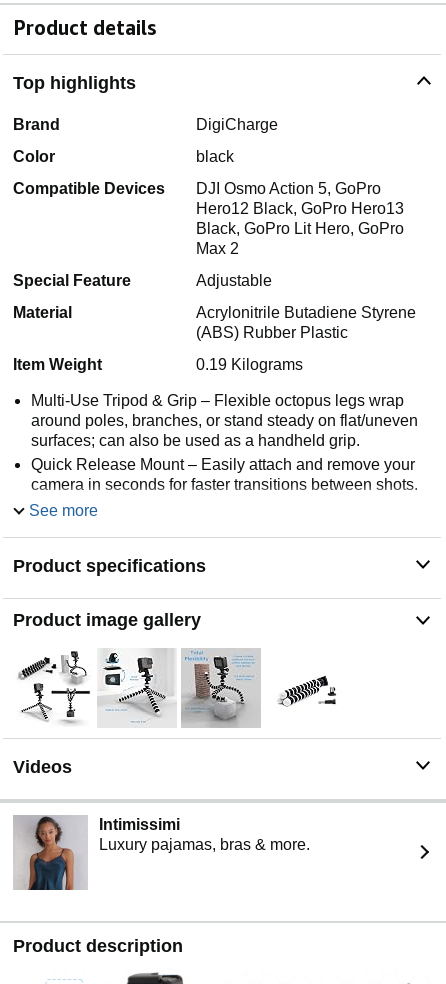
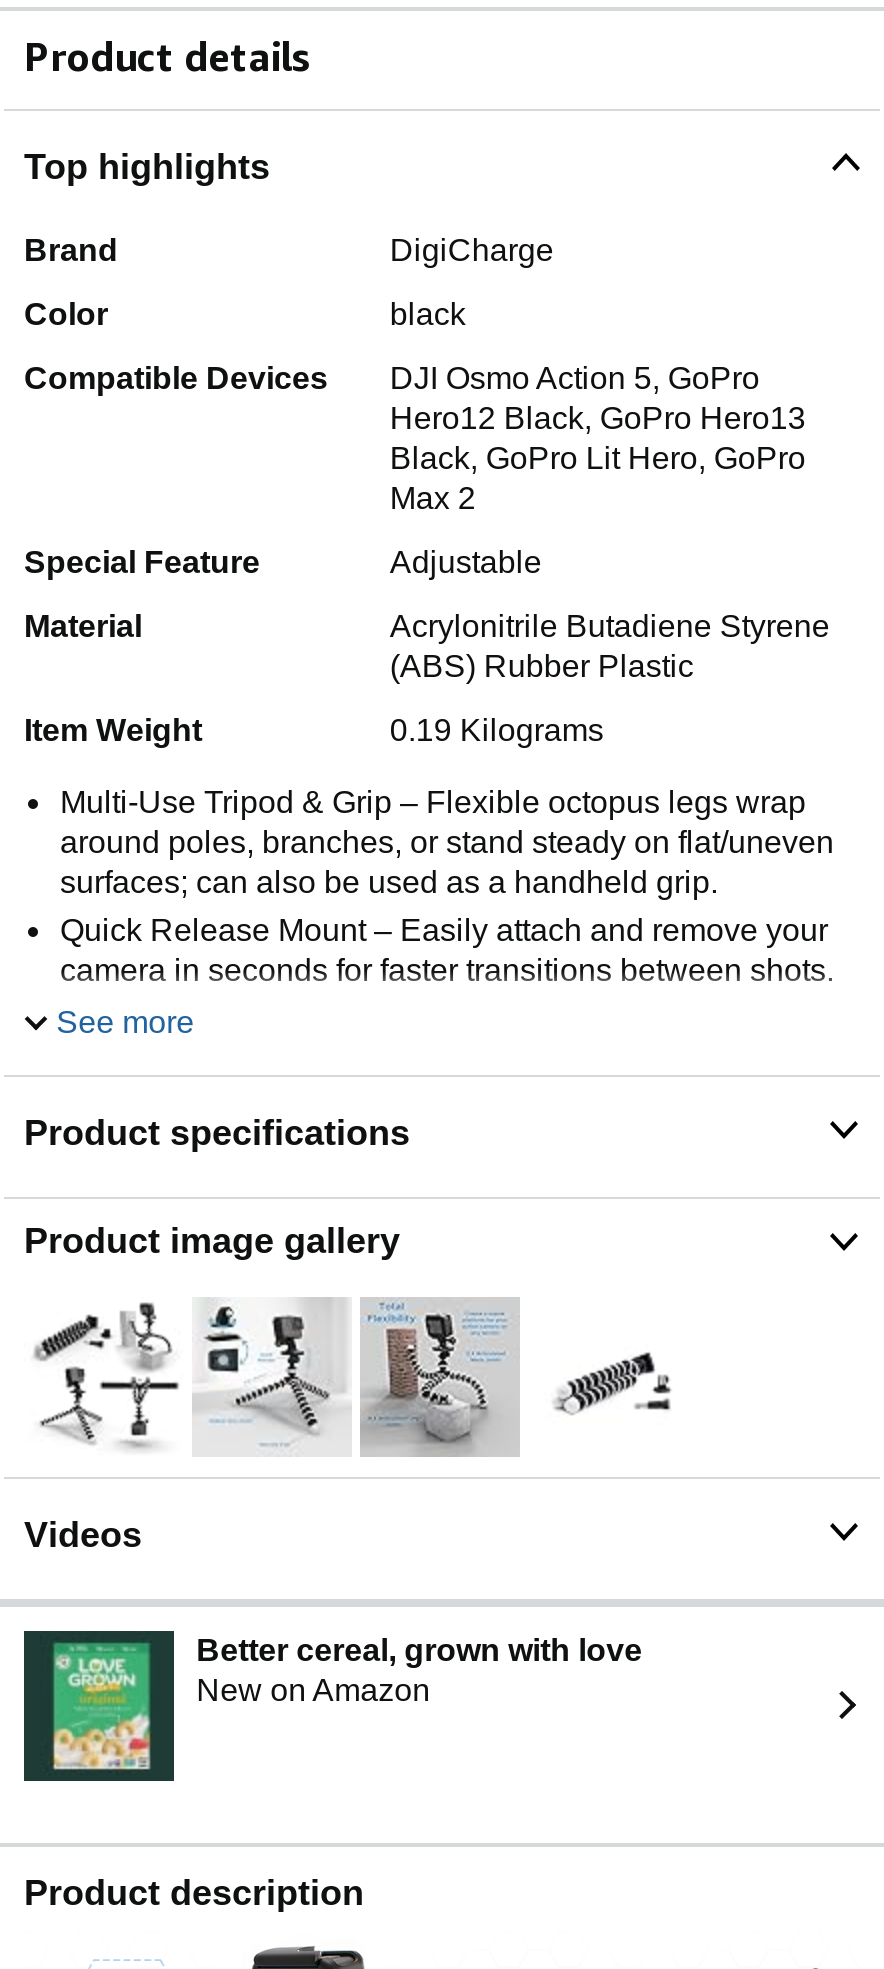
[13,815,310,891] [image] | Intimissimi | Luxury pajamas, bras & more. -> [22,1629,642,1783] [image] | Better cereal, grown with love | New on Amazon

